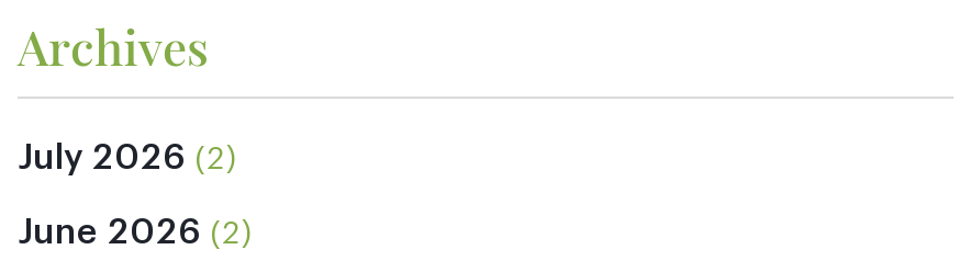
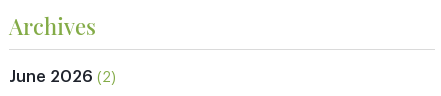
[18,141,237,176] July 2026 (2) -> none

